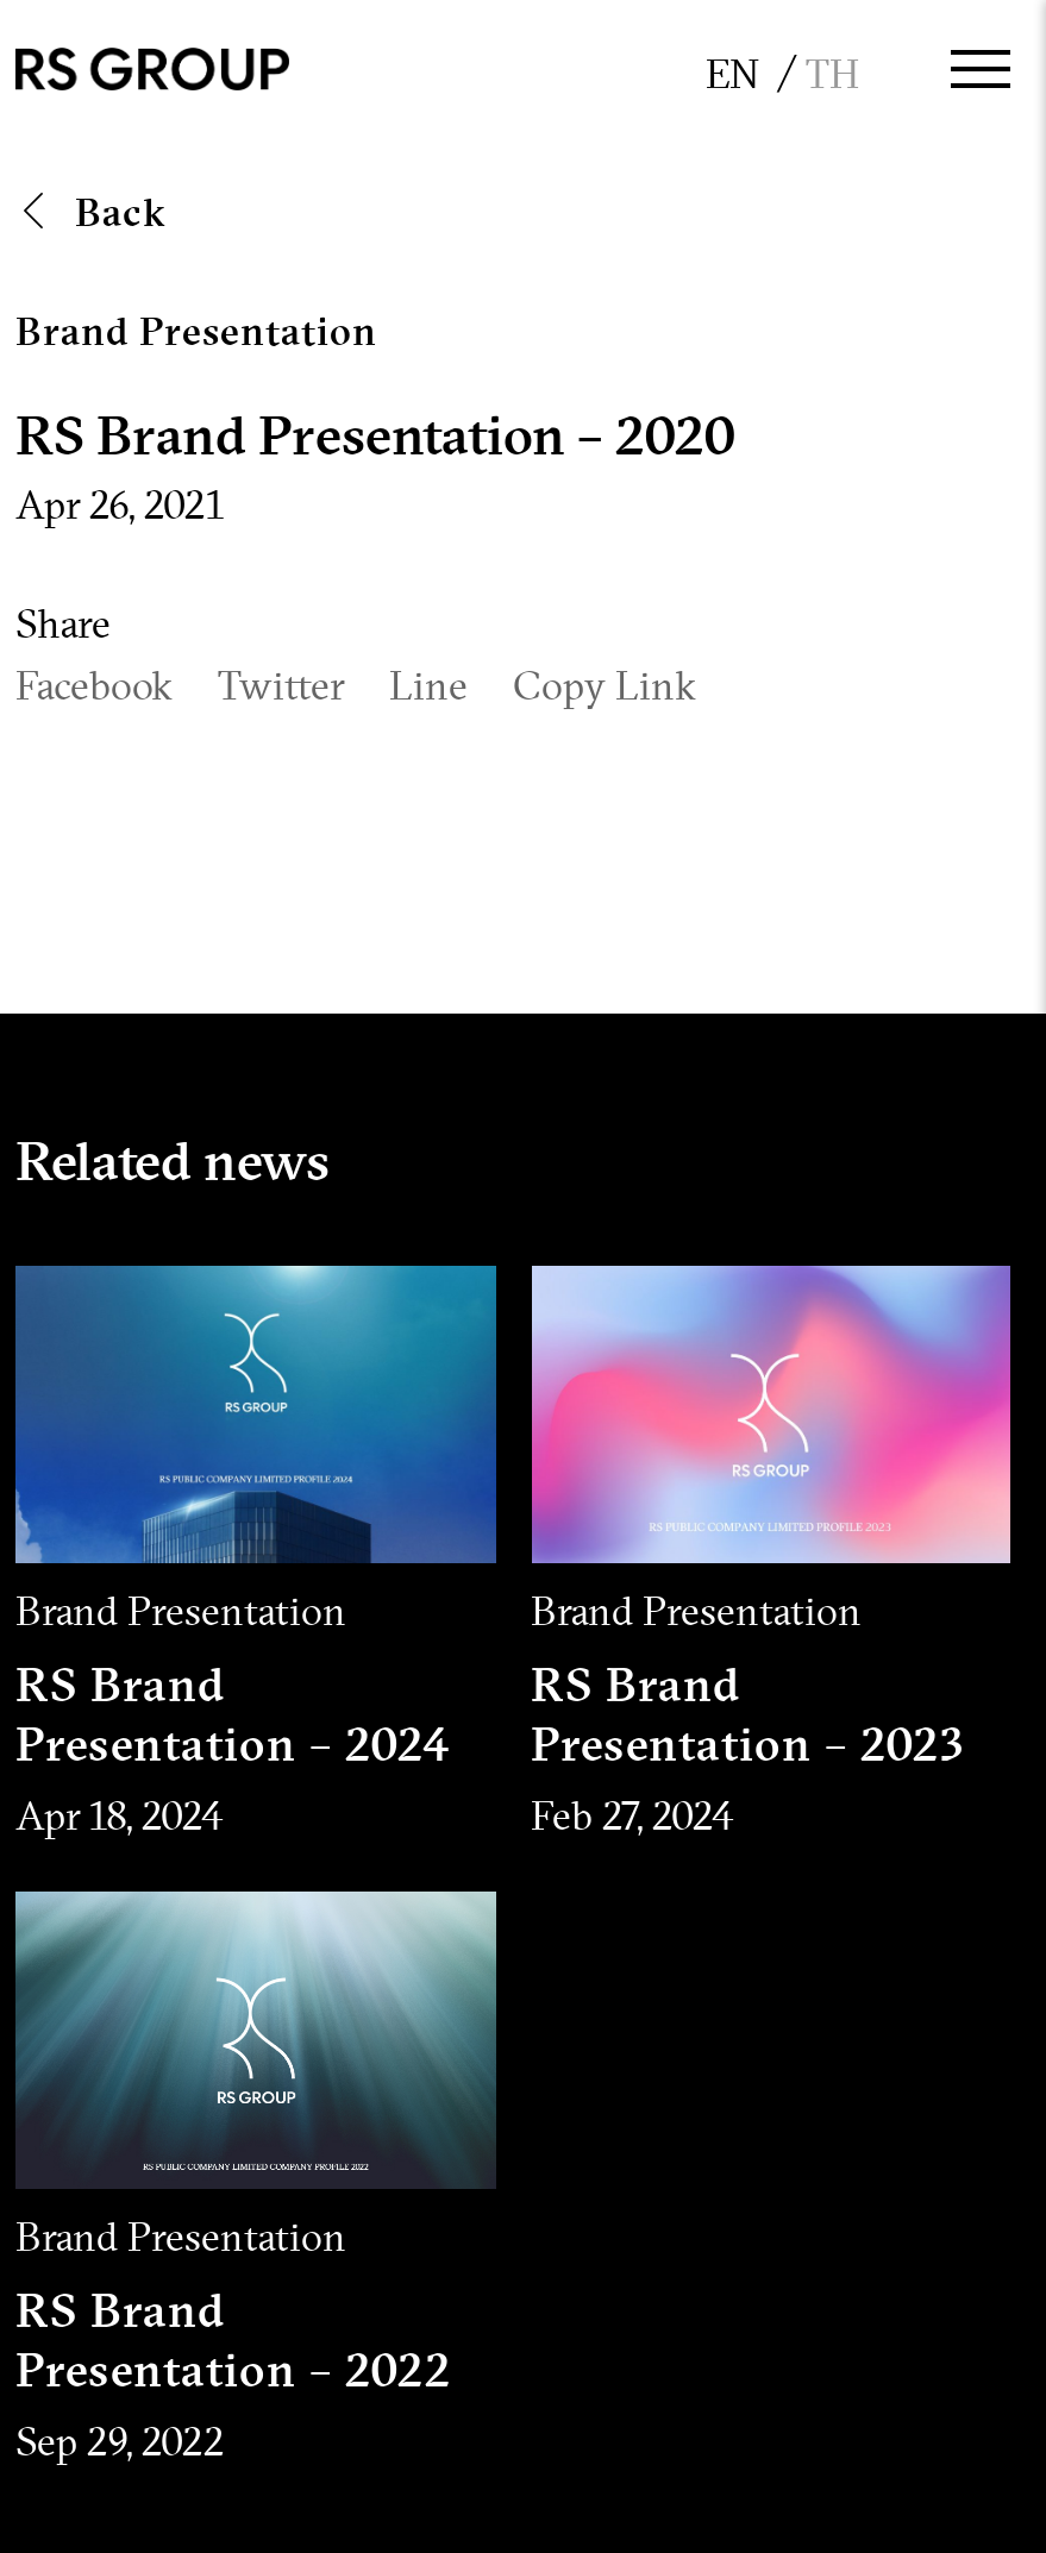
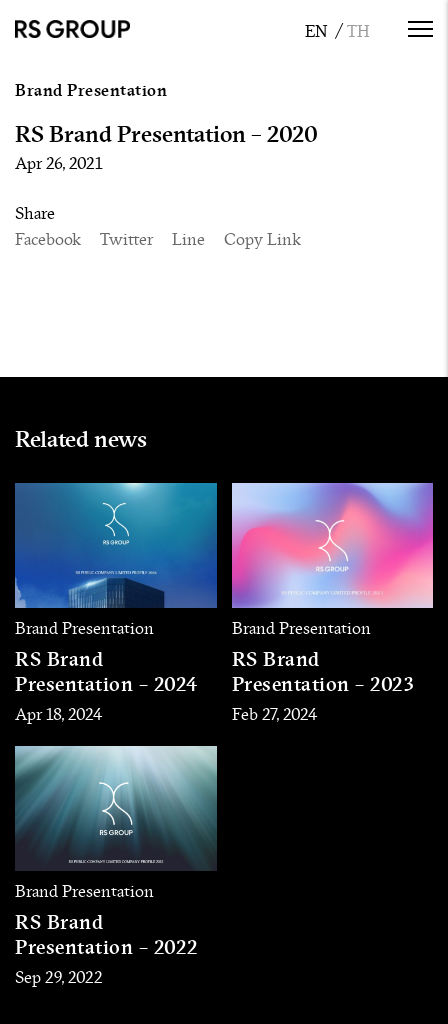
[64,190,165,236] Back -> none

